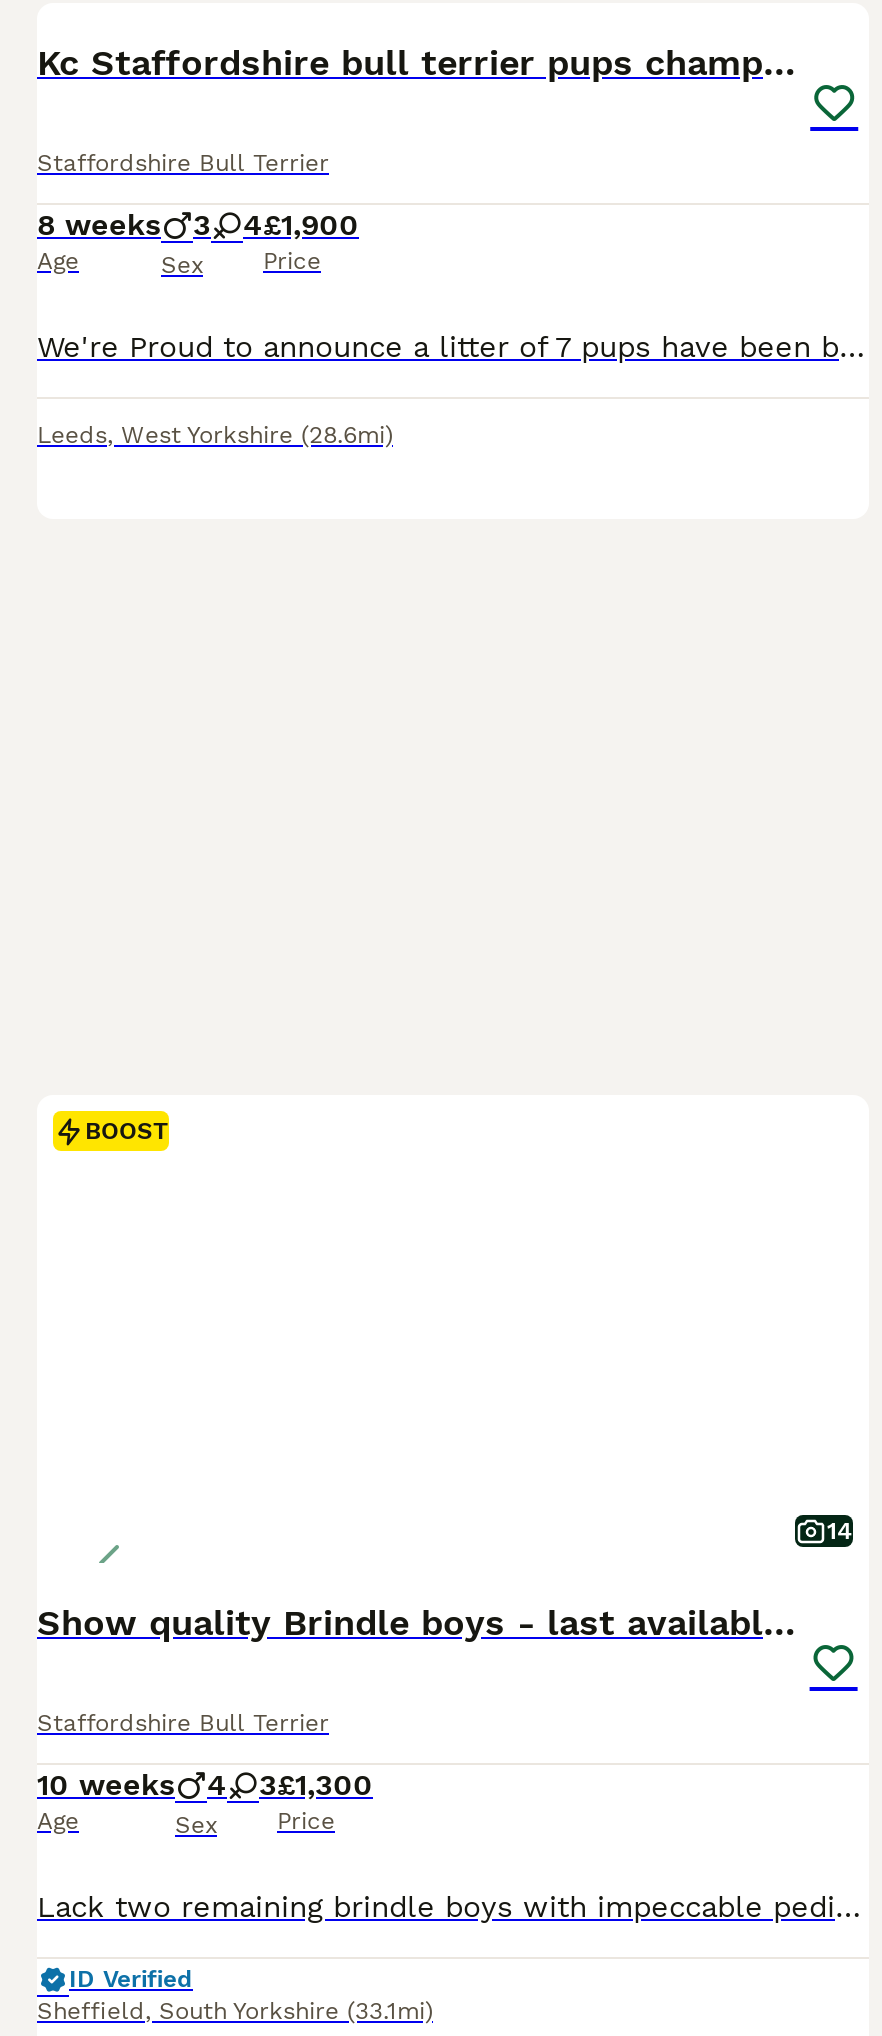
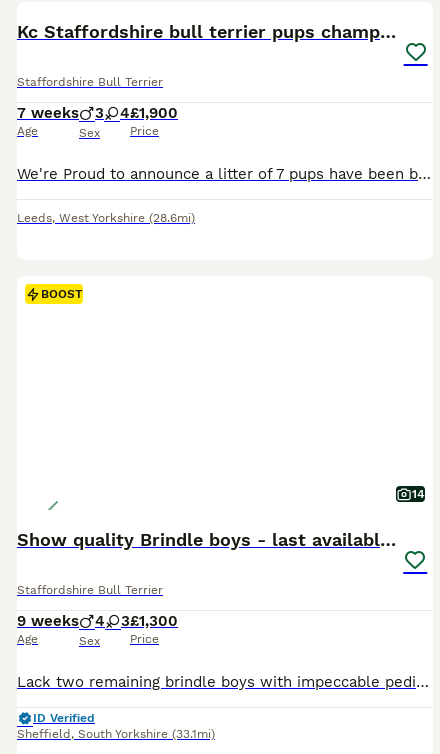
[37,207,359,243] 8 weeks 3 4 £1,900 -> [17,104,178,122] 7 weeks 3 4 £1,900
[37,1767,373,1803] 10 weeks 4 3 £1,300 -> [17,612,178,630] 9 weeks 4 3 £1,300

